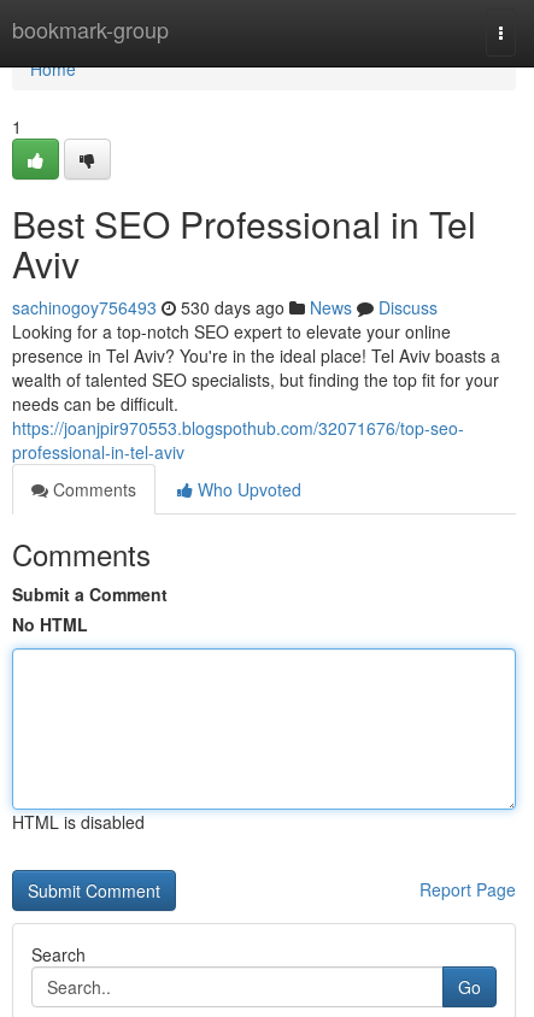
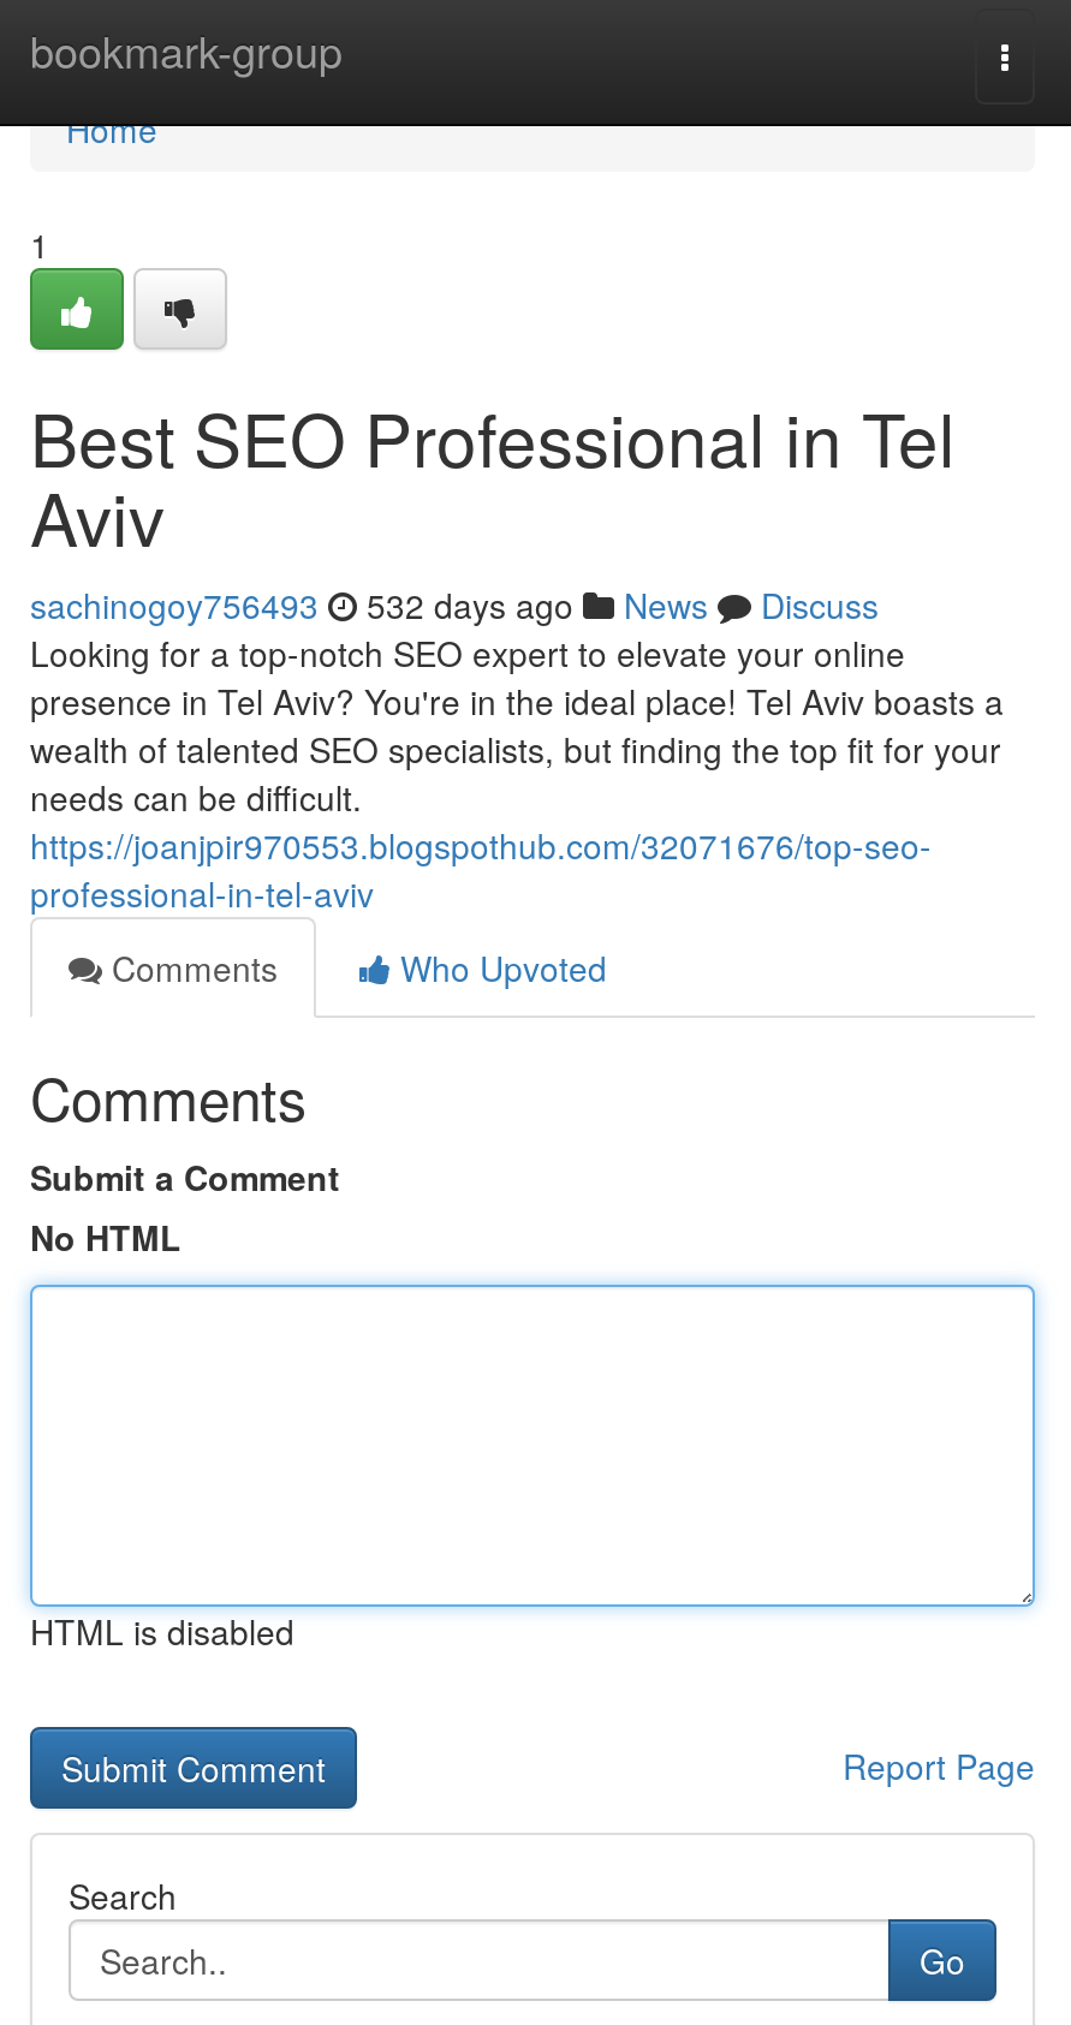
[12,295,438,319] sachinogoy756493 530 days ago News Discuss -> [30,580,879,629] sachinogoy756493 532 days ago News Discuss

